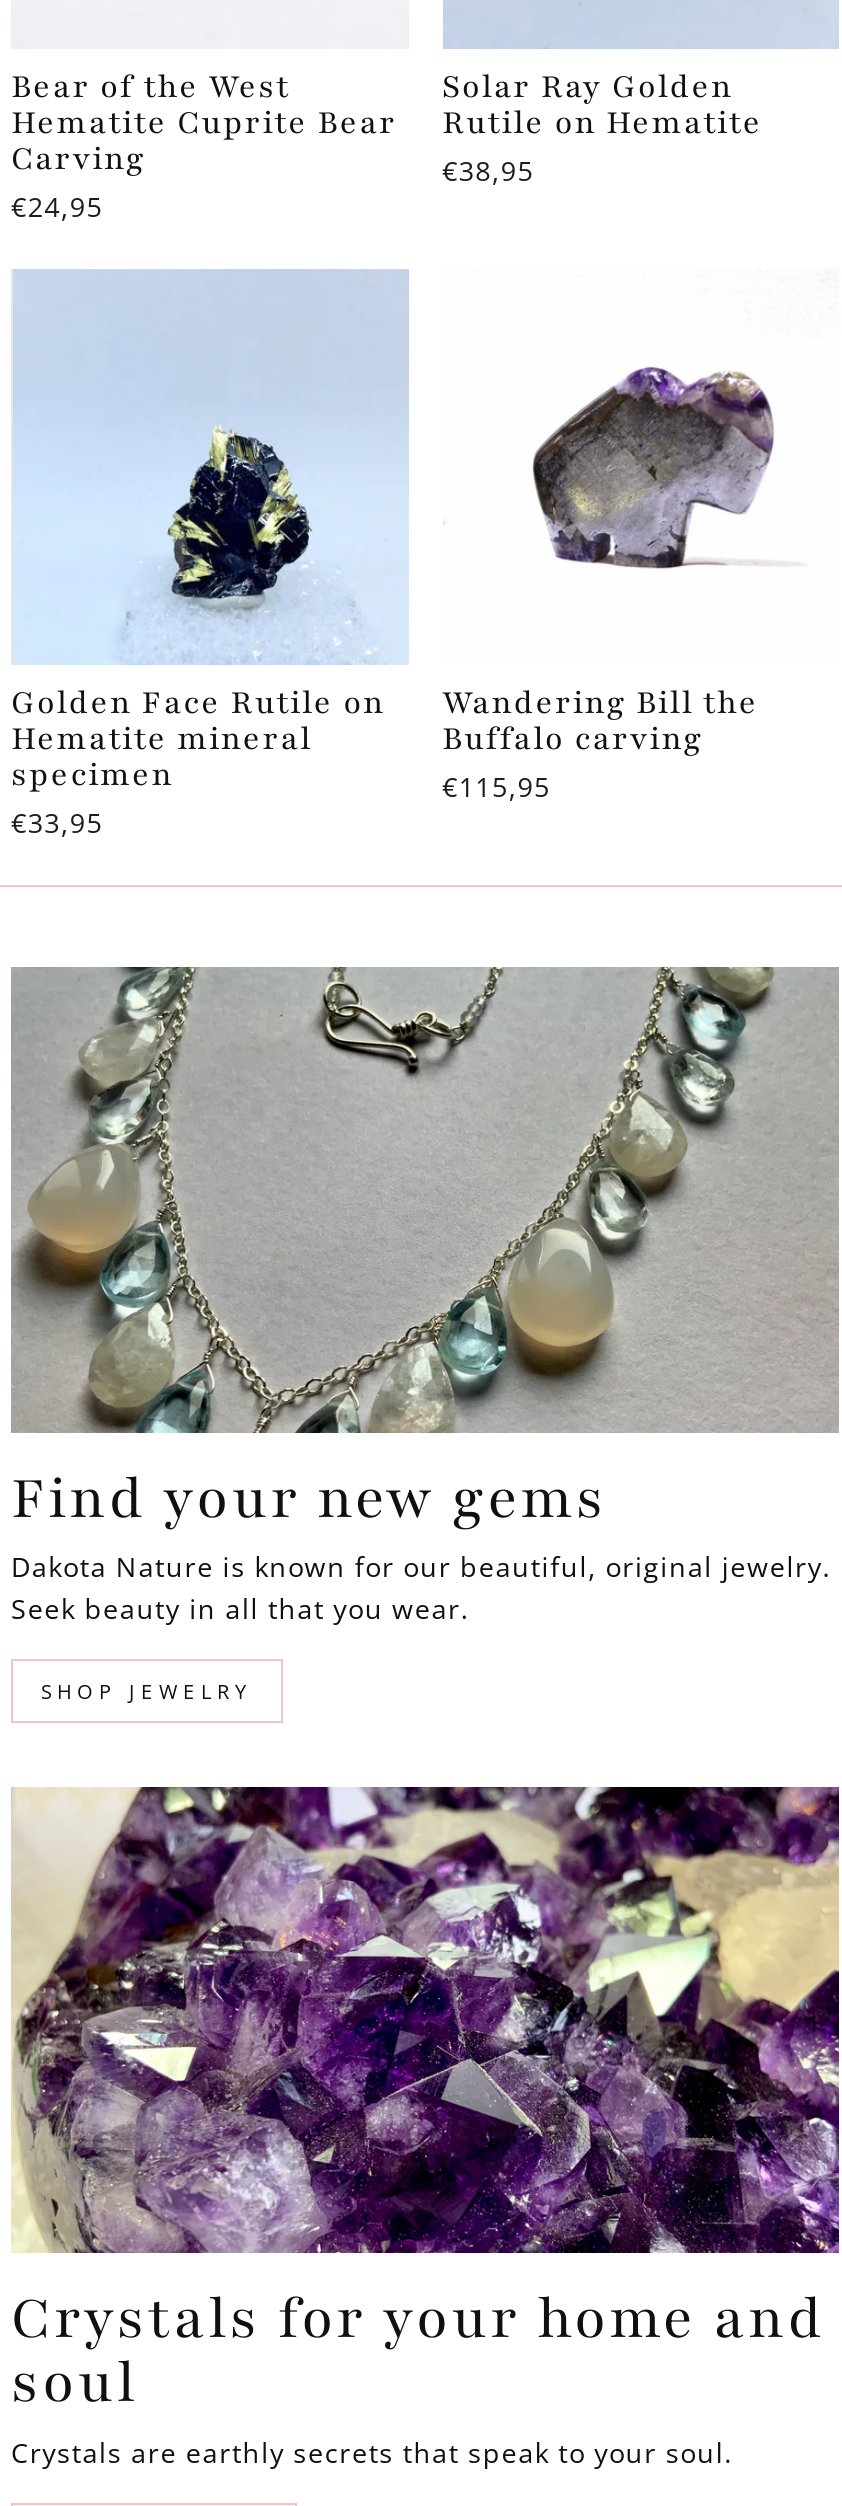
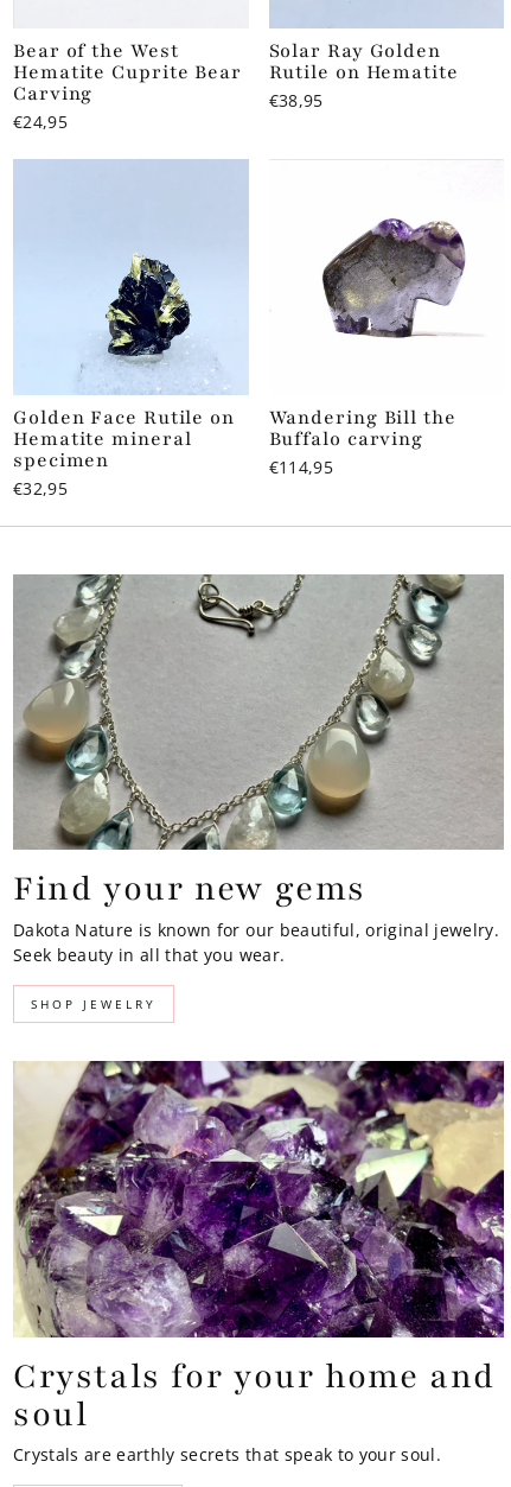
[442,767,551,805] €115,95 -> [269,455,333,478] €114,95
[11,803,103,841] €33,95 -> [13,476,68,499] €32,95

